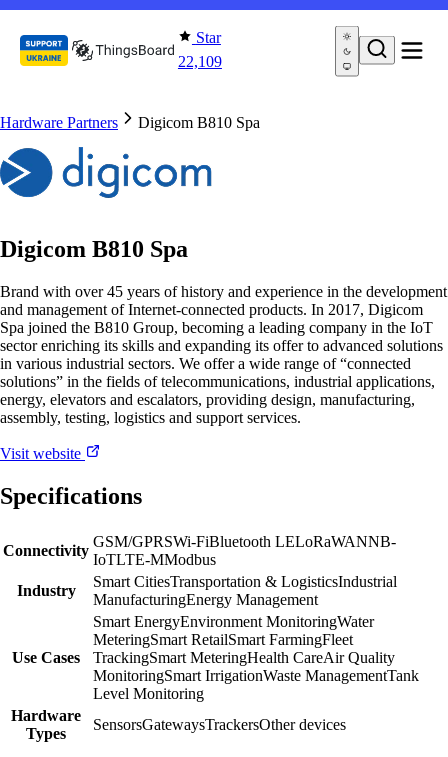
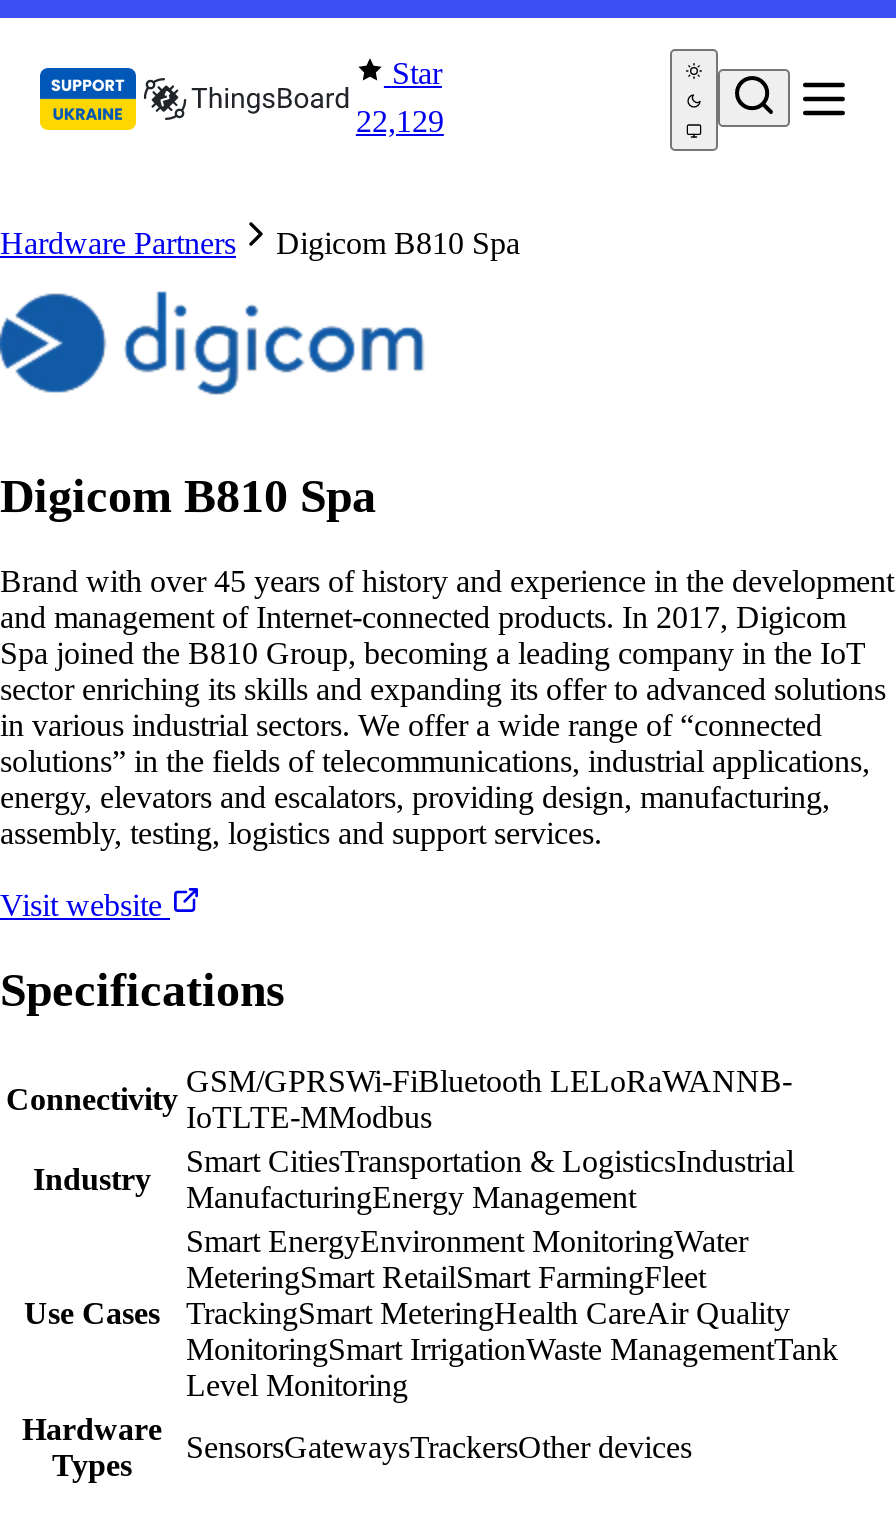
[178,53,222,70] 22,109 -> [356,104,444,138] 22,129

